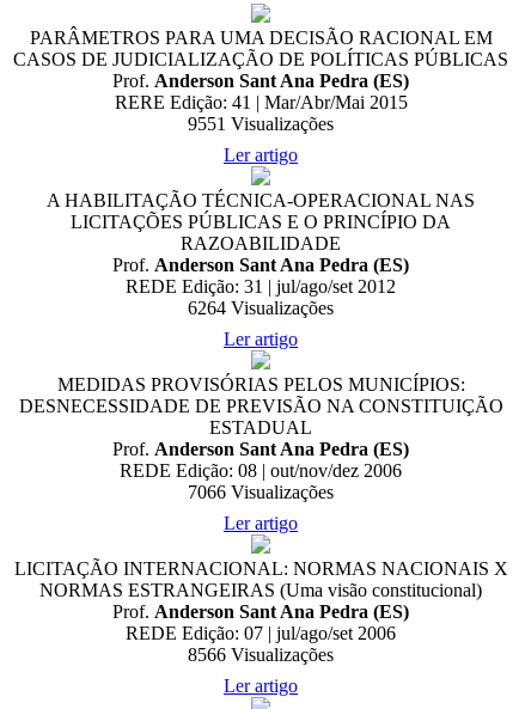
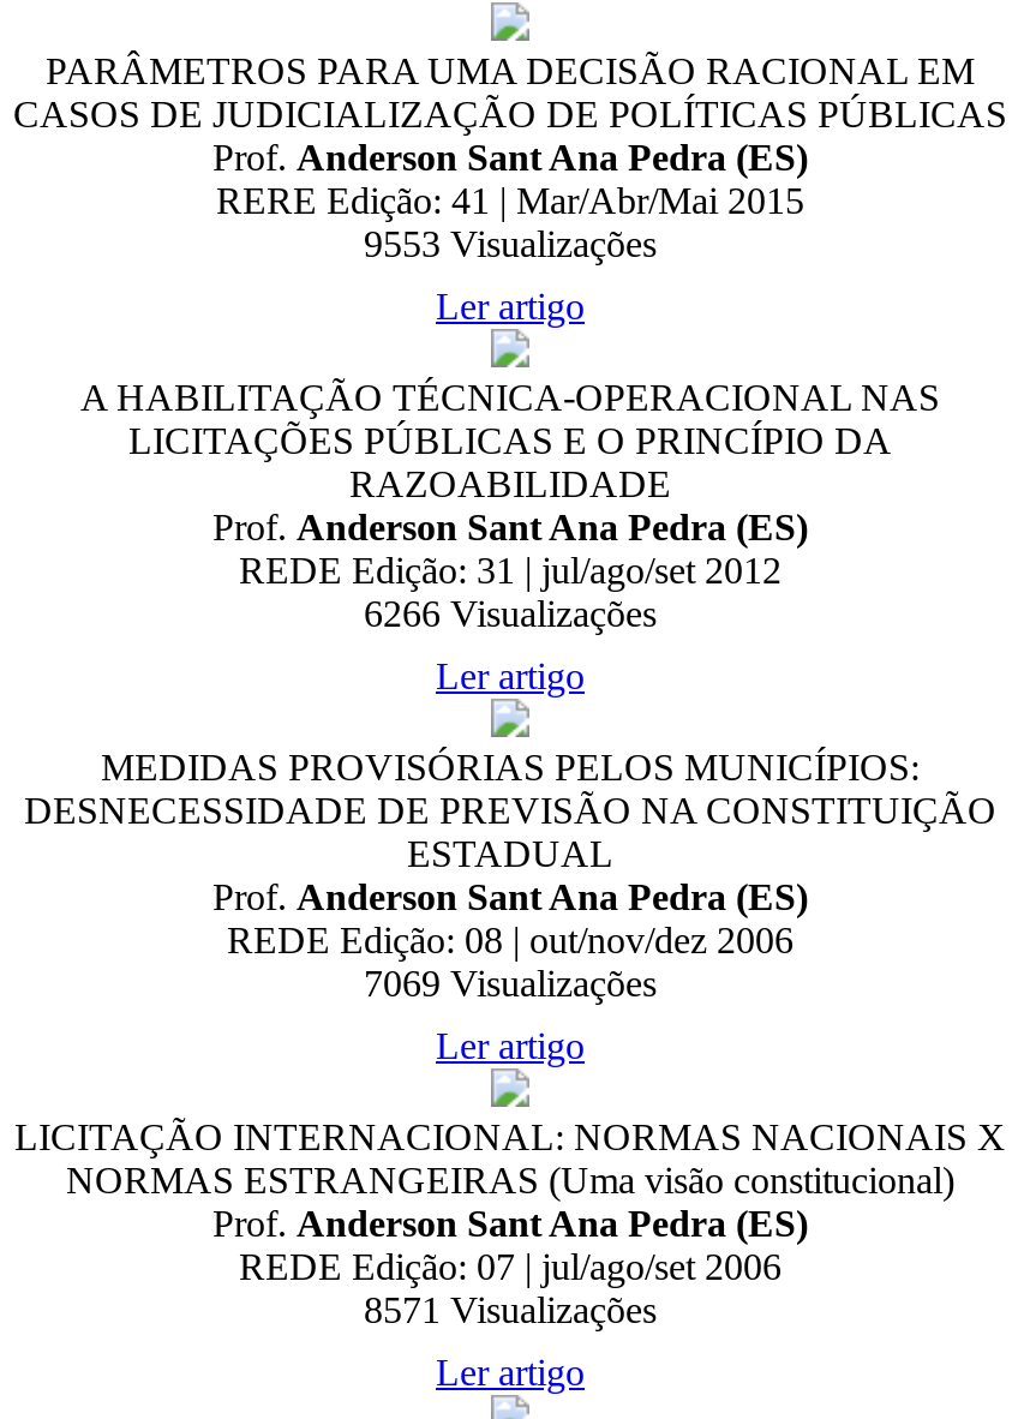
[188,113,334,133] 9551 Visualizações -> [364,222,657,263] 9553 Visualizações
[188,297,334,317] 6264 Visualizações -> [364,592,657,633] 6266 Visualizações
[188,481,334,502] 7066 Visualizações -> [364,962,657,1002] 7069 Visualizações
[188,644,334,664] 8566 Visualizações -> [364,1288,657,1329] 8571 Visualizações

